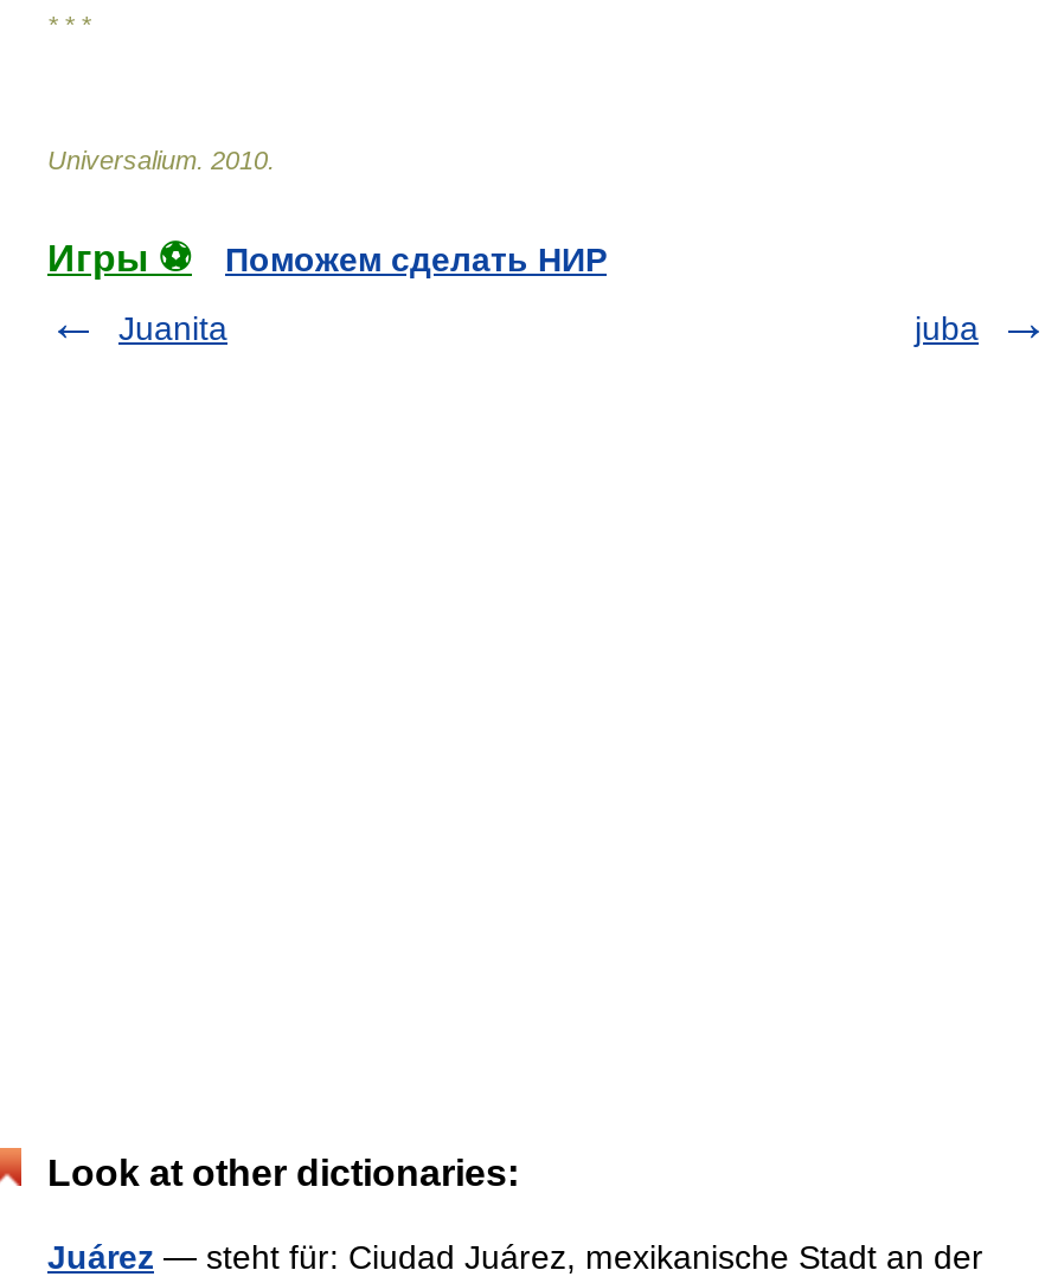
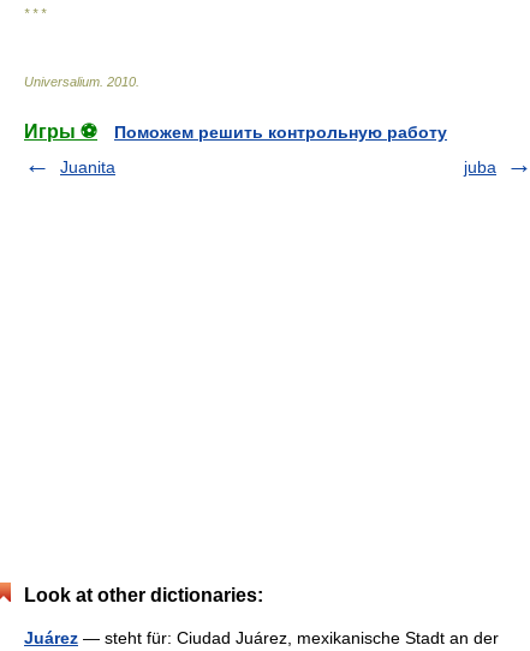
[225,240,607,278] Поможем сделать НИР -> [114,123,447,142] Поможем решить контрольную работу

